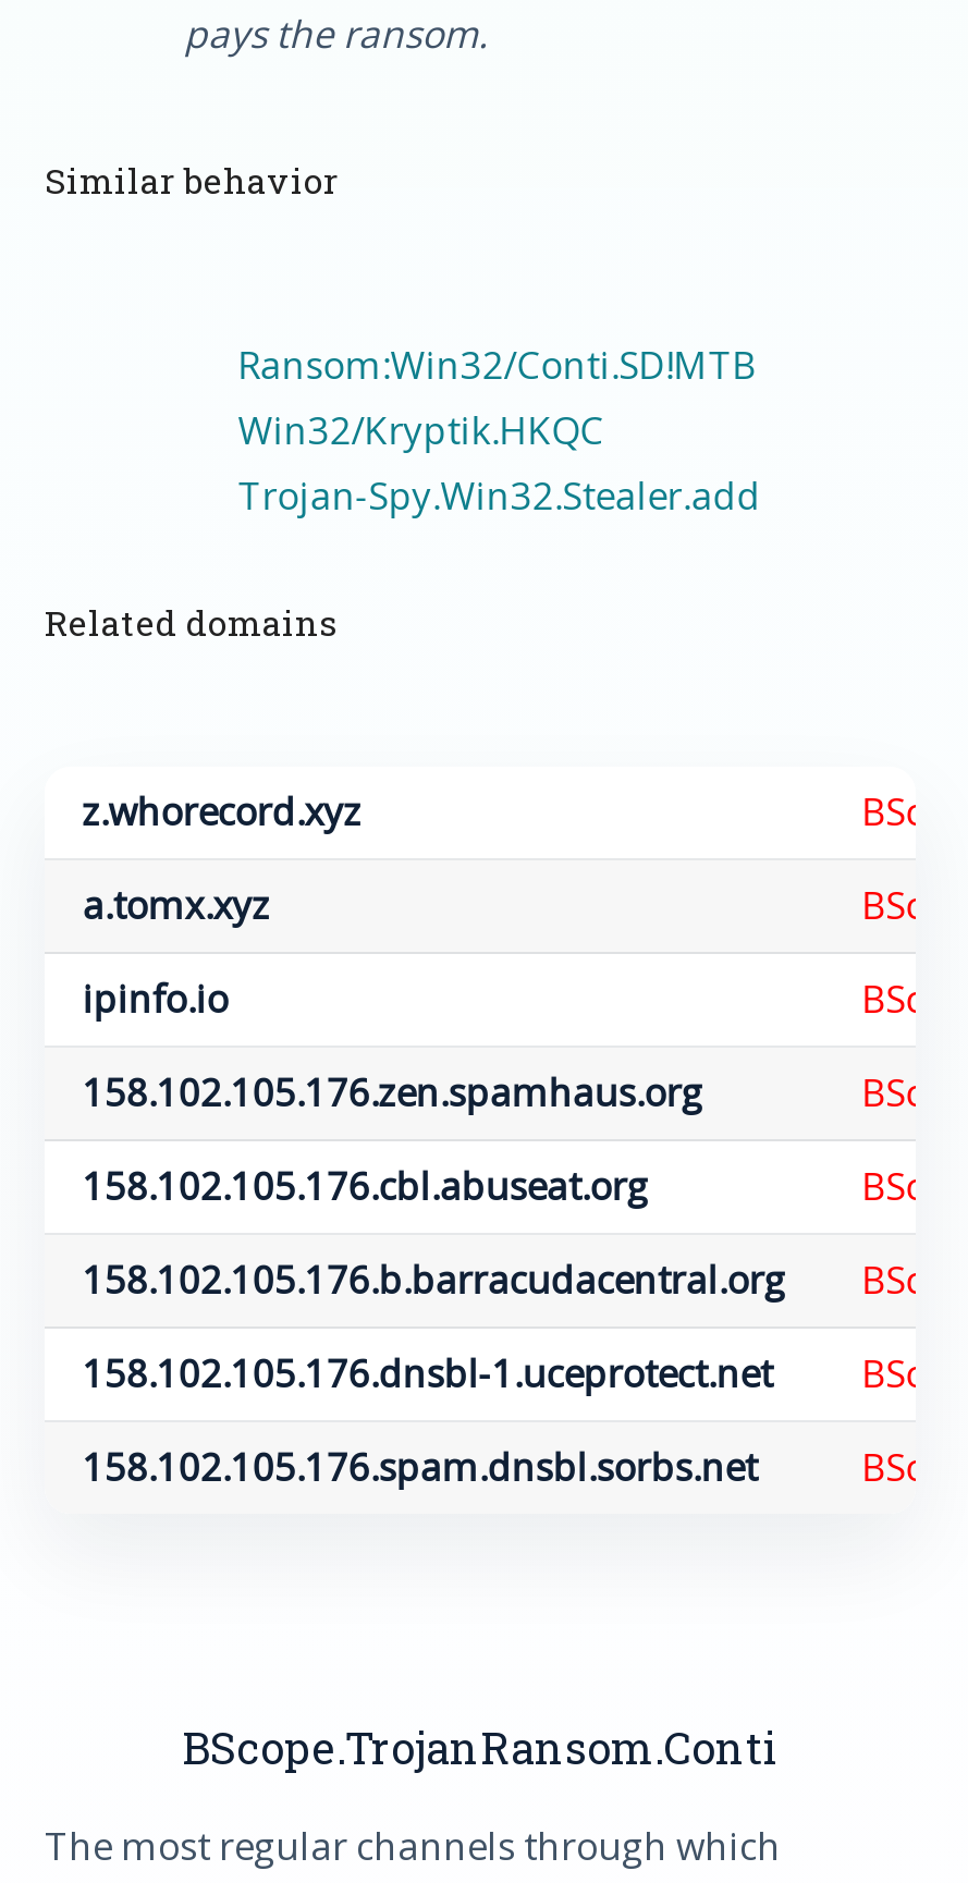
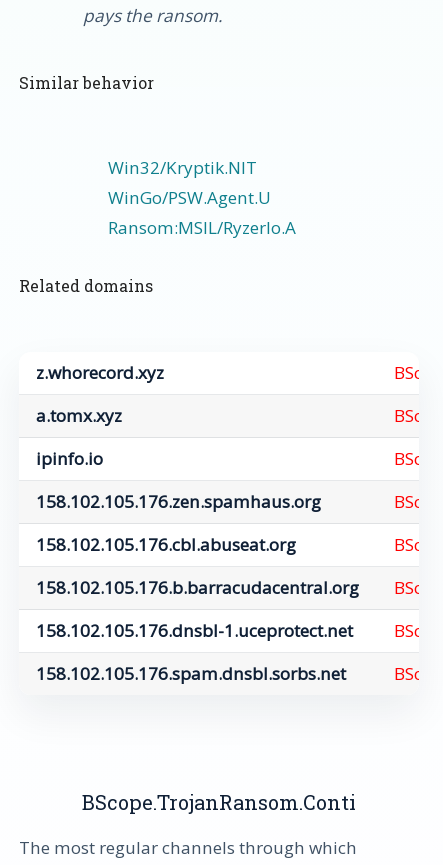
[238,341,761,521] Ransom:Win32/Conti.SD!MTB | Win32/Kryptik.HKQC | Trojan-Spy.Win32.Stealer.add -> [108,156,296,239] Win32/Kryptik.NIT | WinGo/PSW.Agent.U | Ransom:MSIL/Ryzerlo.A

